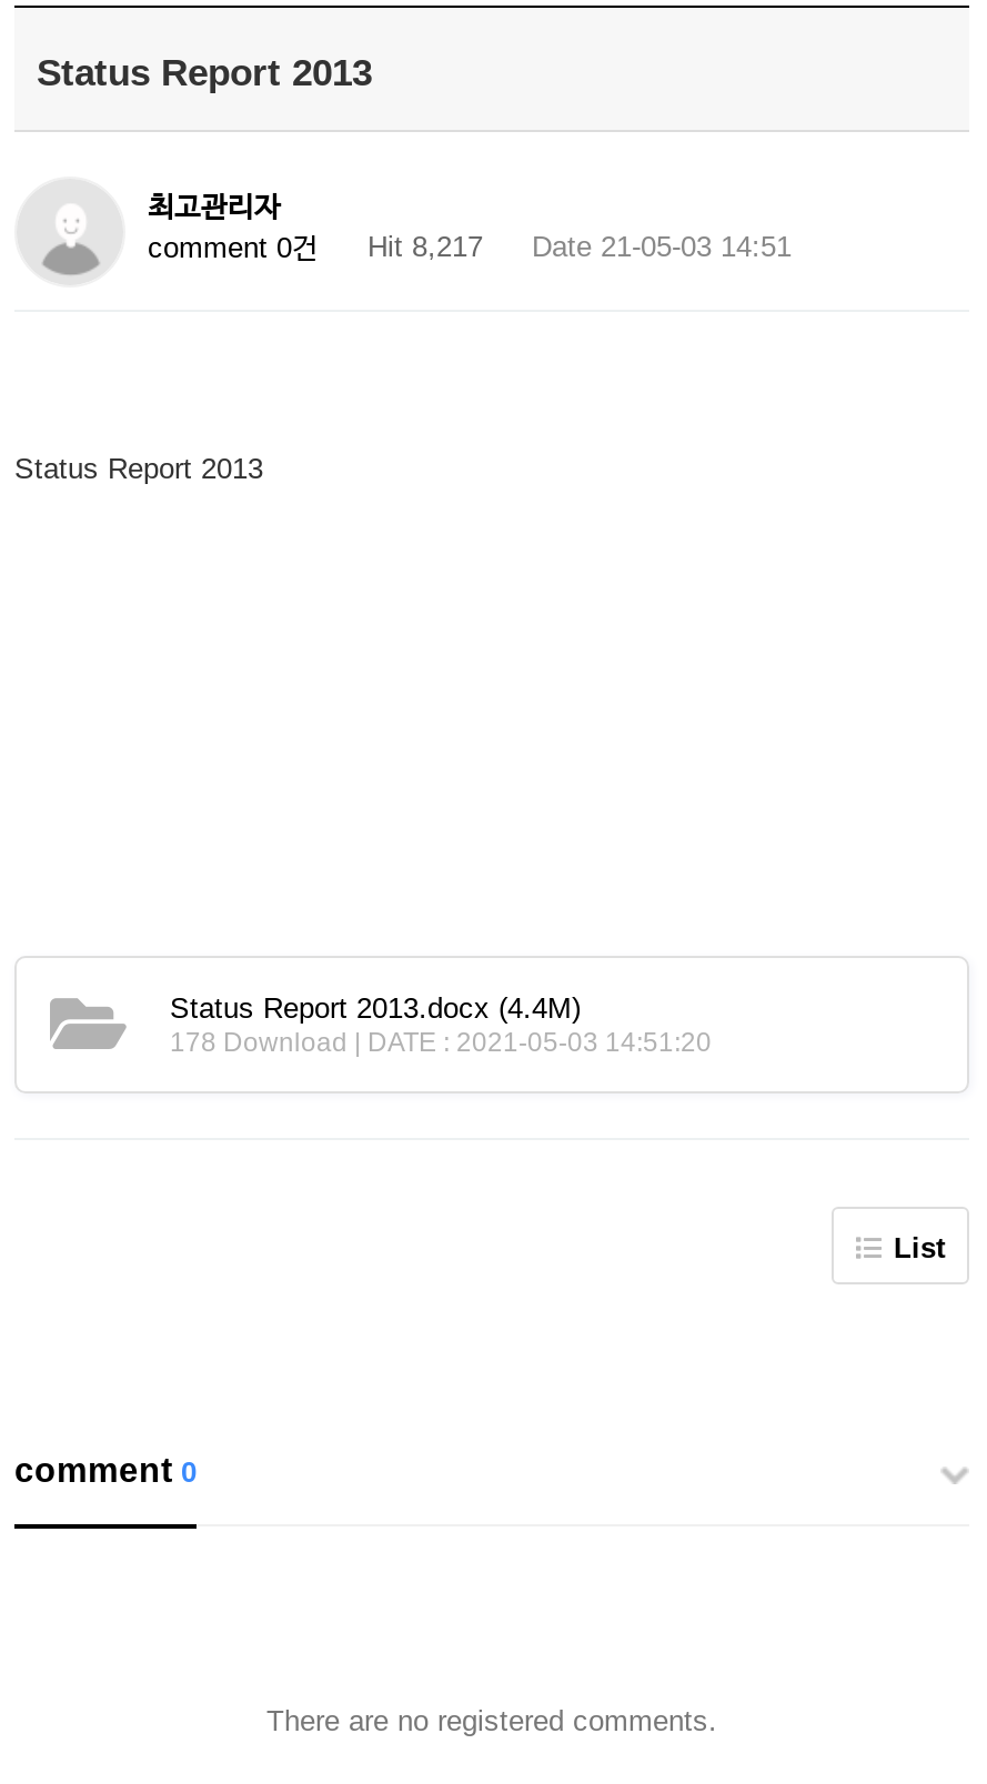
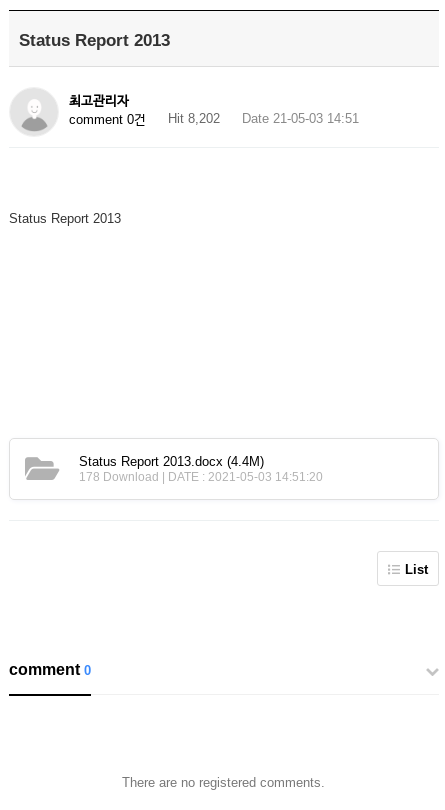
[148,230,792,264] comment 0건 Hit 8,217 Date 21-05-03 14:51 -> [69,111,359,127] comment 0건 Hit 8,202 Date 21-05-03 14:51

